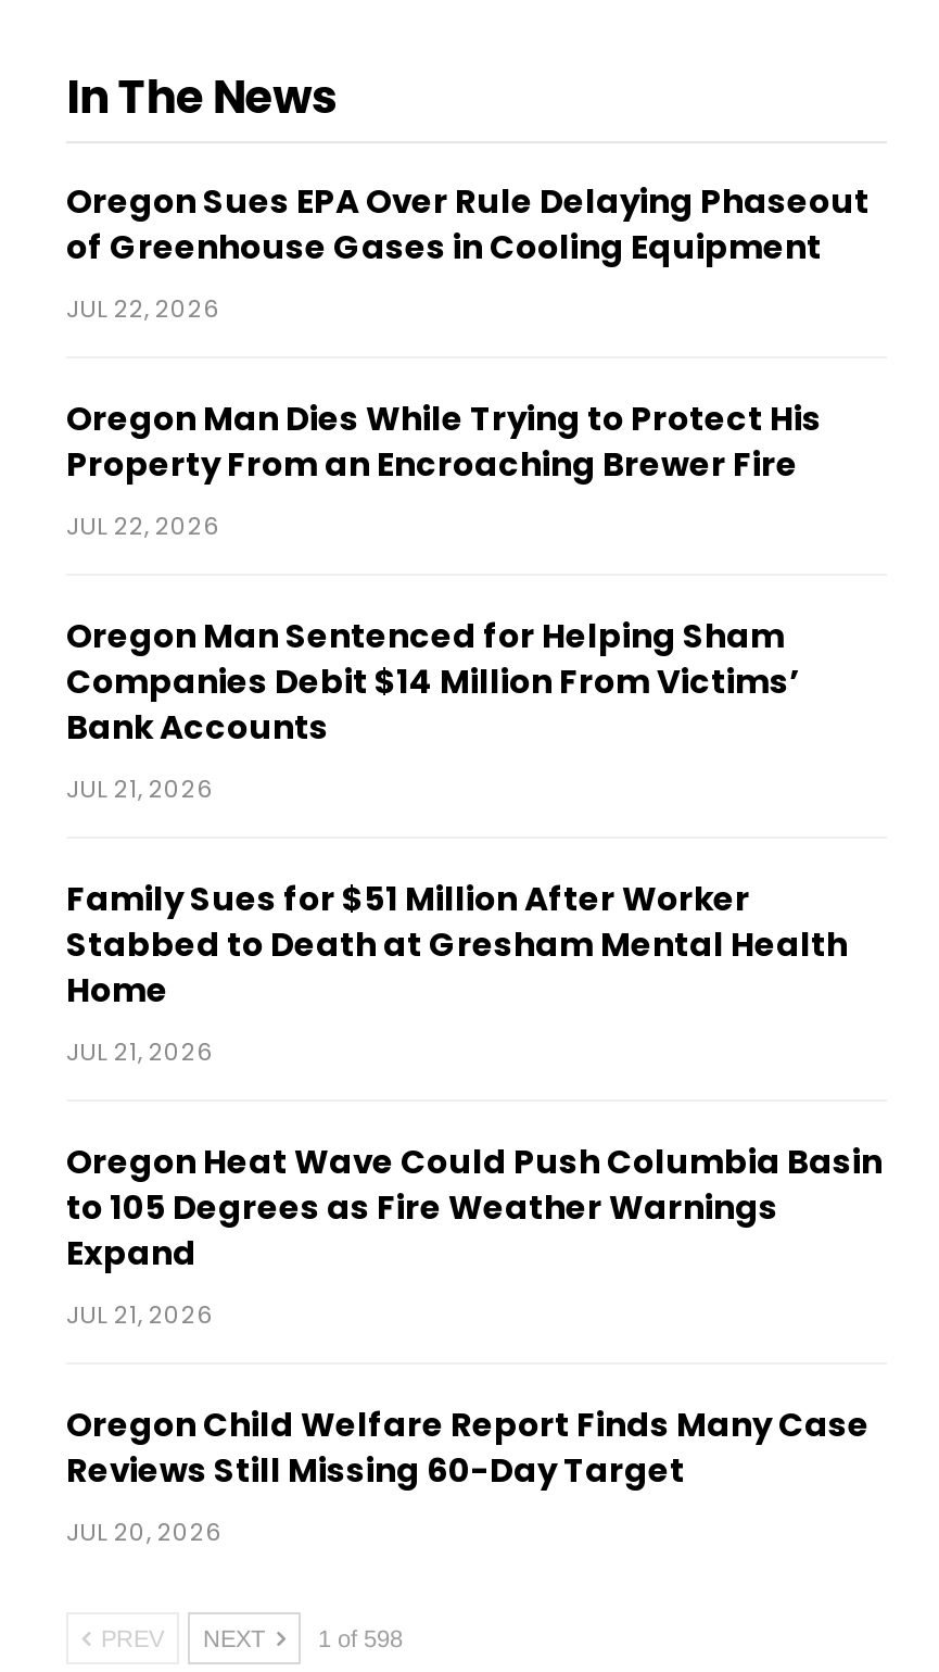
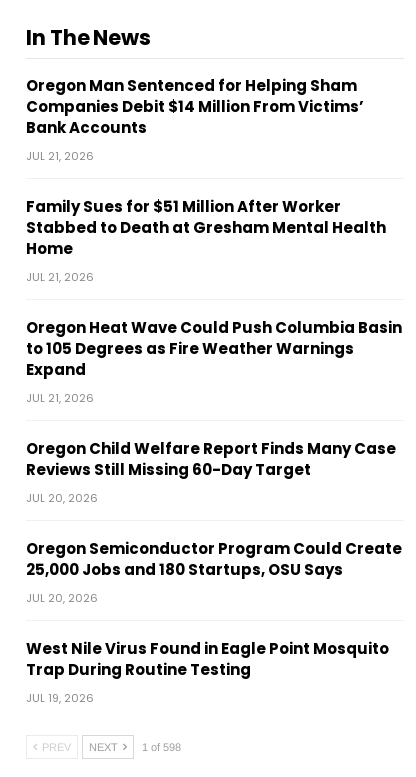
[66,179,870,544] Oregon Sues EPA Over Rule Delaying Phaseout | of Greenhouse Gases in Cooling Equipment | JUL 22, 2026 | Oregon Man Dies While Trying to Protect His | Property From an Encroaching Brewer Fire | JUL 22, 2026 -> none
moved [66,613,883,1550] -> [26,75,402,506]: Oregon Man Sentenced for Helping Sham | Companies Debit $14 Million From Victims’ | Bank Accounts | ... | Reviews Still Missing 60-Day Target | JUL 20, 2026
none -> [26,538,402,706] Oregon Semiconductor Program Could Create | 25,000 Jobs and 180 Startups, OSU Says | JUL 20, 2026 | West Nile Virus Found in Eagle Point Mosquito | Trap During Routine Testing | JUL 19, 2026

